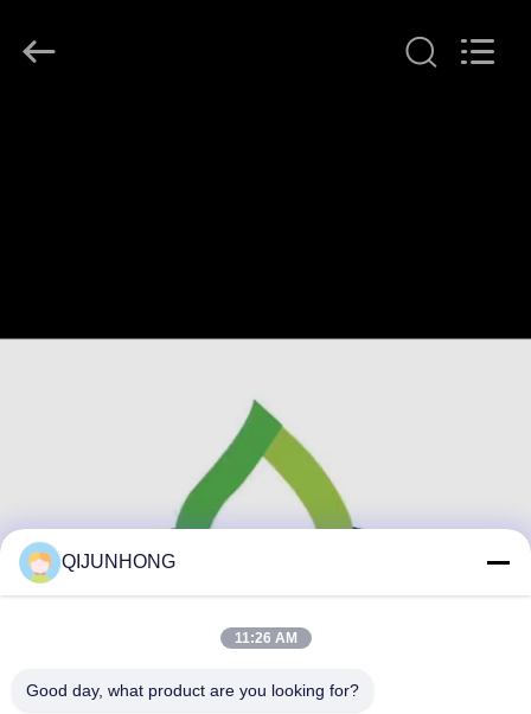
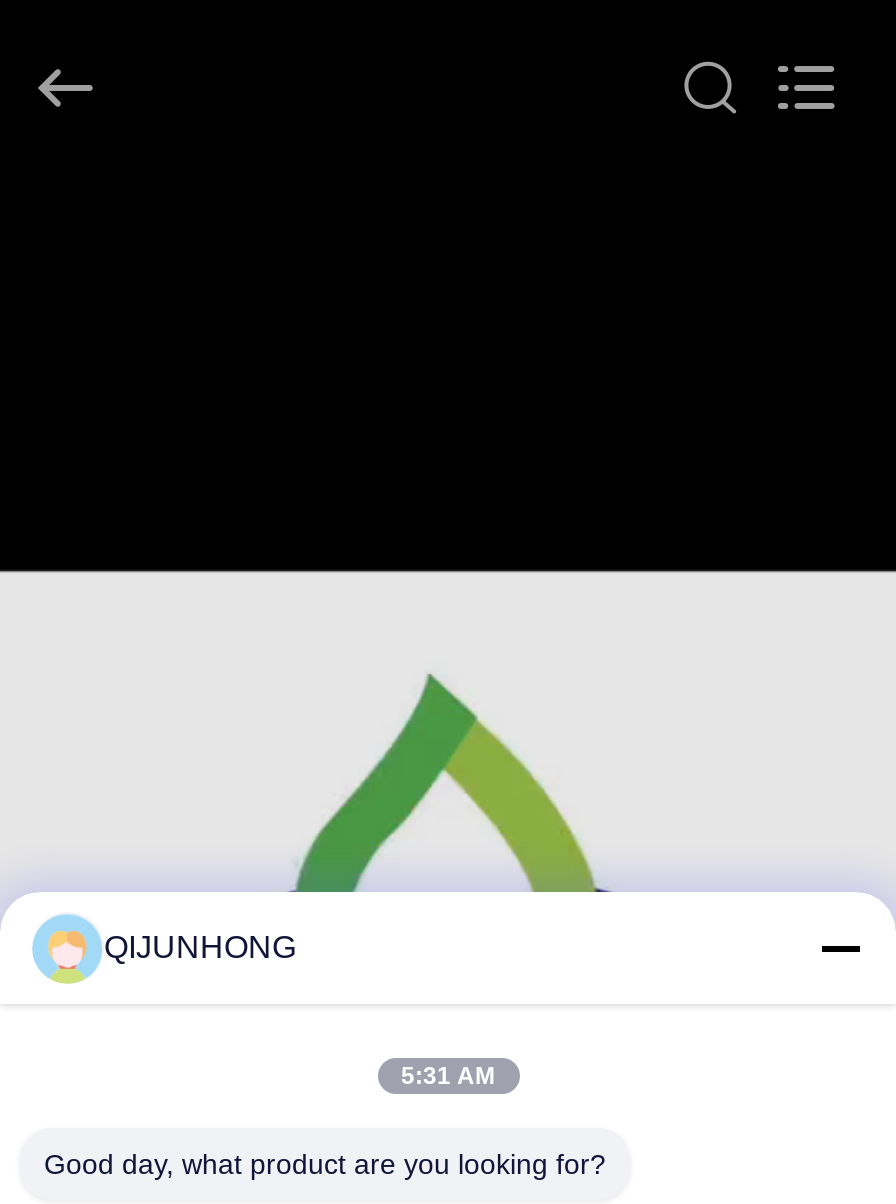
[234,630,297,646] 11:26 AM -> [401,1062,495,1090] 5:31 AM

